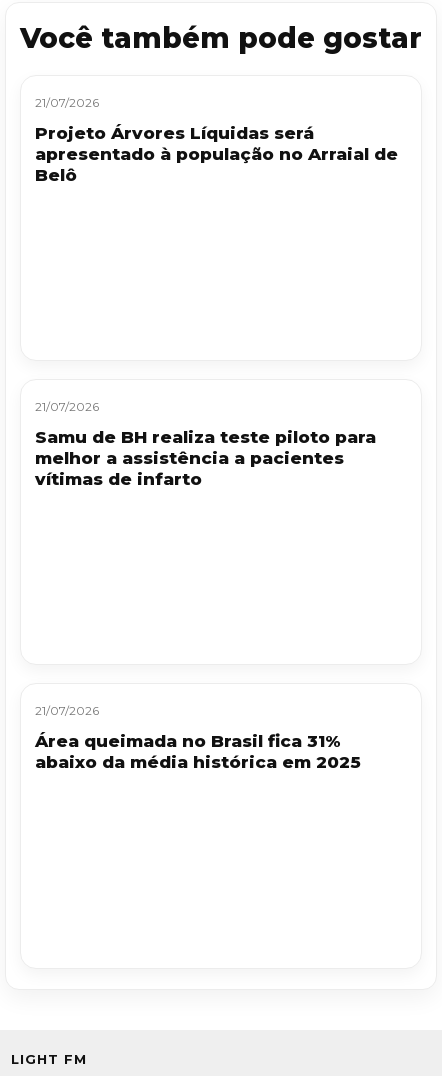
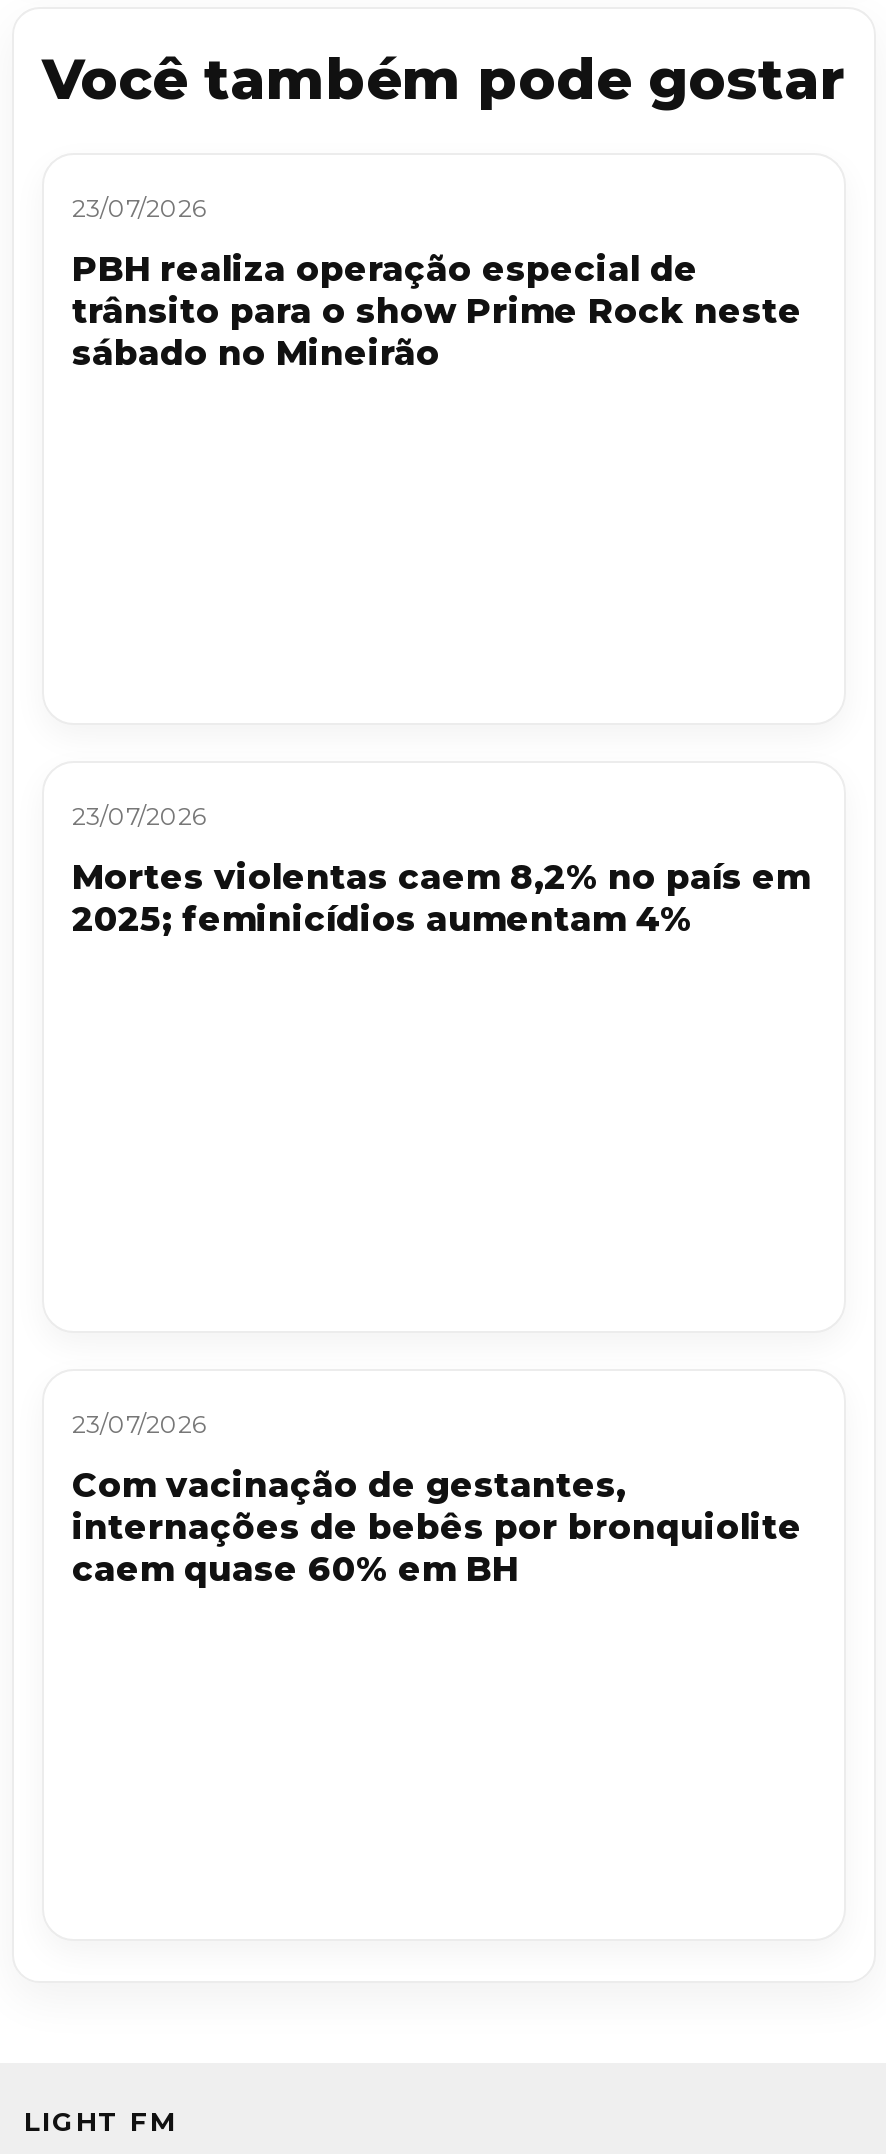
[35,95,99,110] 21/07/2026 -> [72,193,206,223] 23/07/2026
[35,123,398,185] Projeto Árvores Líquidas será | apresentado à população no Arraial de | Belô -> [72,249,802,373] PBH realiza operação especial de | trânsito para o show Prime Rock neste | sábado no Mineirão
[35,399,99,414] 21/07/2026 -> [72,801,206,831] 23/07/2026
[35,427,376,489] Samu de BH realiza teste piloto para | melhor a assistência a pacientes | vítimas de infarto -> [72,857,810,939] Mortes violentas caem 8,2% no país em | 2025; feminicídios aumentam 4%
[35,703,99,718] 21/07/2026 -> [72,1409,206,1439] 23/07/2026
[35,731,361,772] Área queimada no Brasil fica 31% | abaixo da média histórica em 2025 -> [72,1465,802,1589] Com vacinação de gestantes, | internações de bebês por bronquiolite | caem quase 60% em BH

